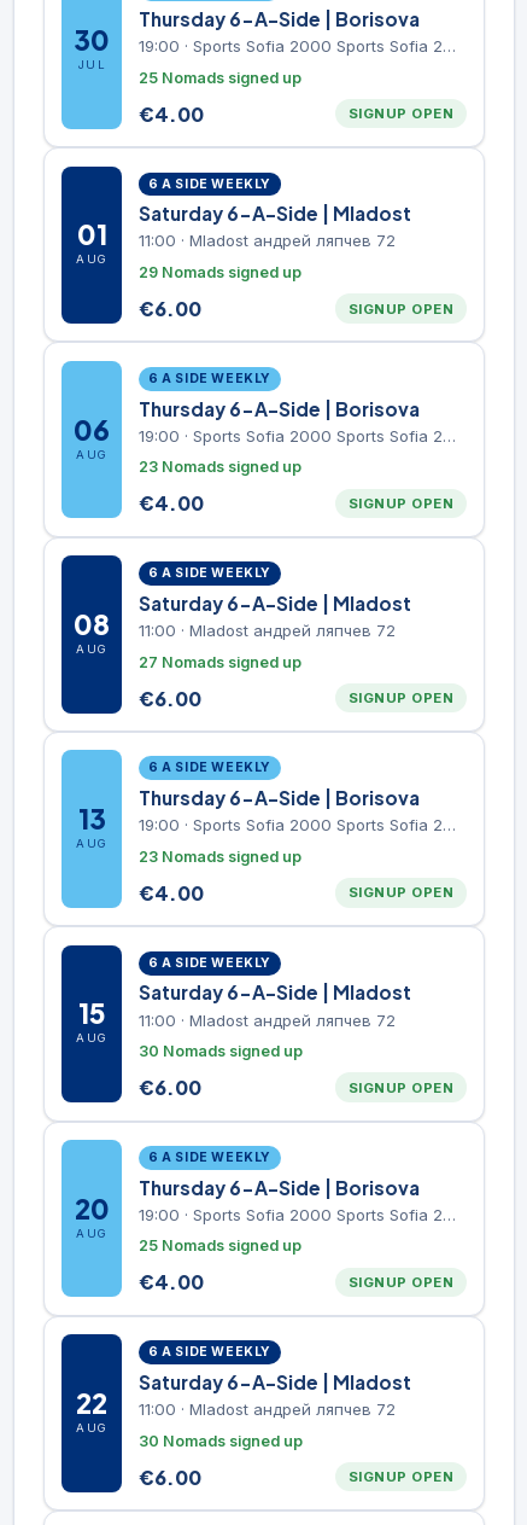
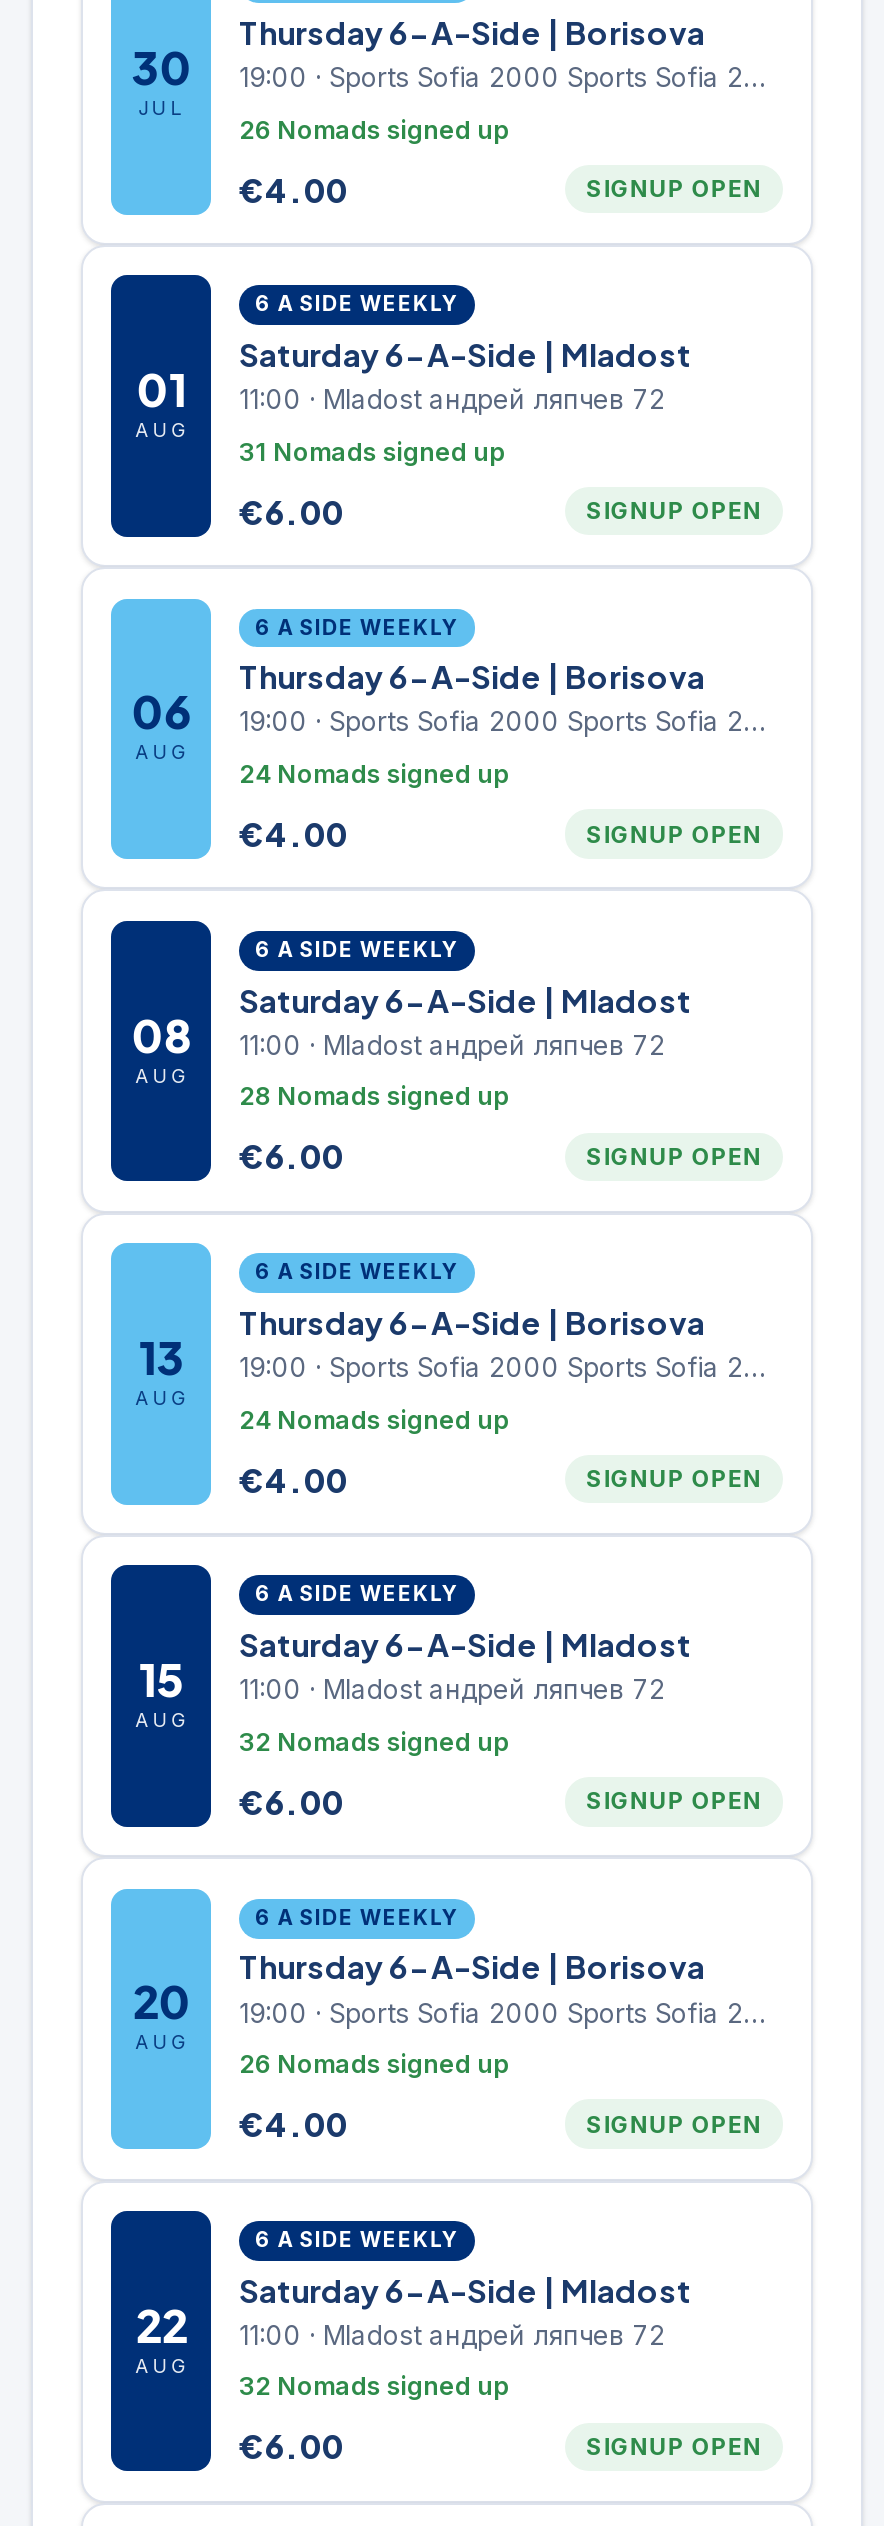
[139,69,301,87] 25 Nomads signed up -> [239,114,509,144] 26 Nomads signed up
[139,263,301,281] 29 Nomads signed up -> [239,436,505,466] 31 Nomads signed up
[139,458,301,476] 23 Nomads signed up -> [239,759,509,789] 24 Nomads signed up
[139,653,301,671] 27 Nomads signed up -> [239,1081,509,1111] 28 Nomads signed up
[139,847,301,865] 23 Nomads signed up -> [239,1404,509,1434] 24 Nomads signed up
[139,1042,303,1060] 30 Nomads signed up -> [239,1726,509,1756] 32 Nomads signed up
[139,1237,301,1255] 25 Nomads signed up -> [239,2049,509,2079] 26 Nomads signed up
[139,1432,303,1450] 30 Nomads signed up -> [239,2371,509,2401] 32 Nomads signed up

